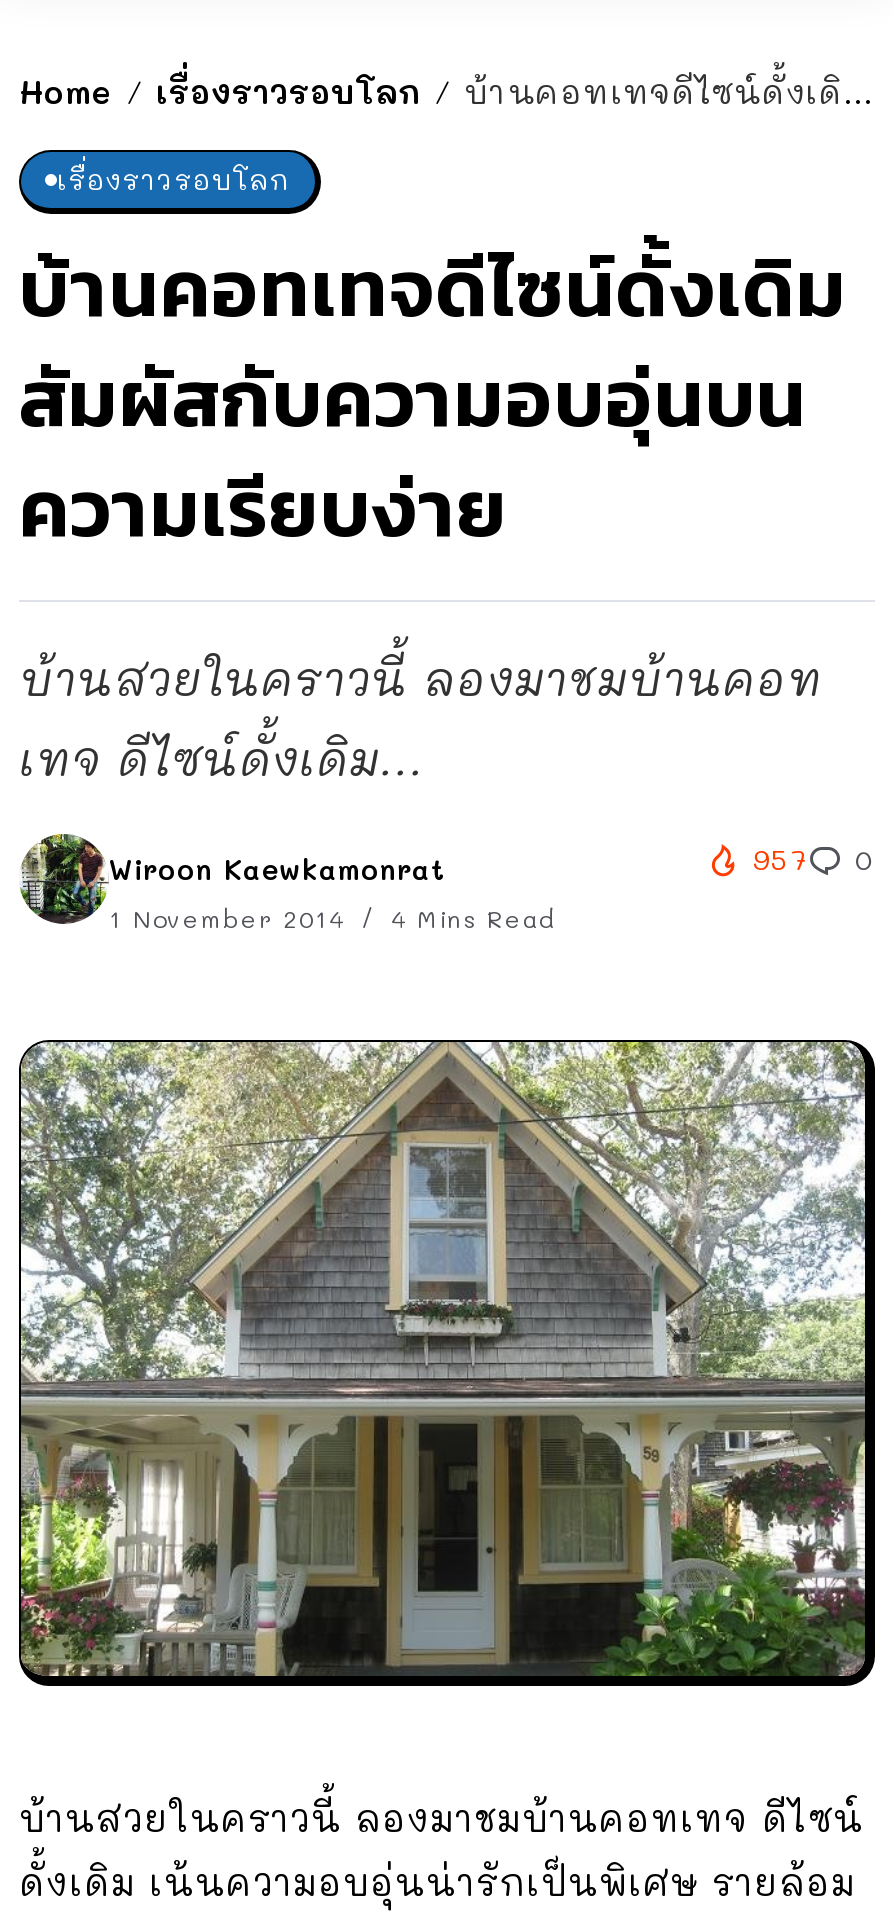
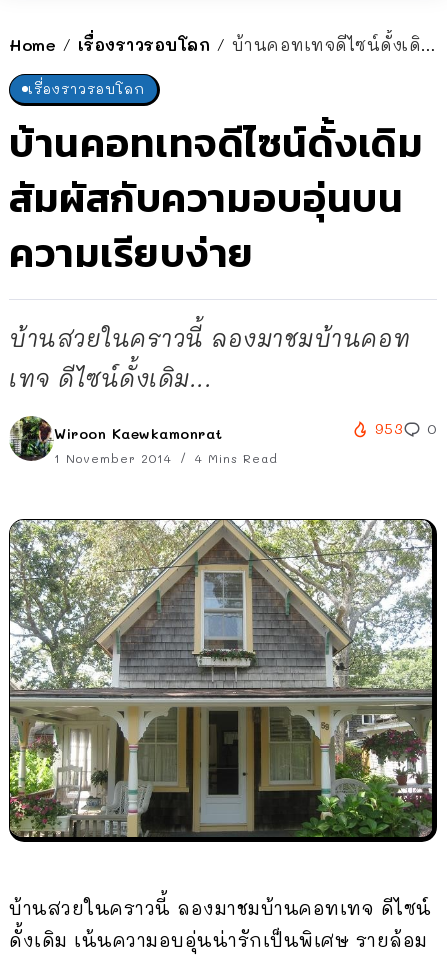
[753,840,807,878] 957 -> [375,419,403,438] 953

